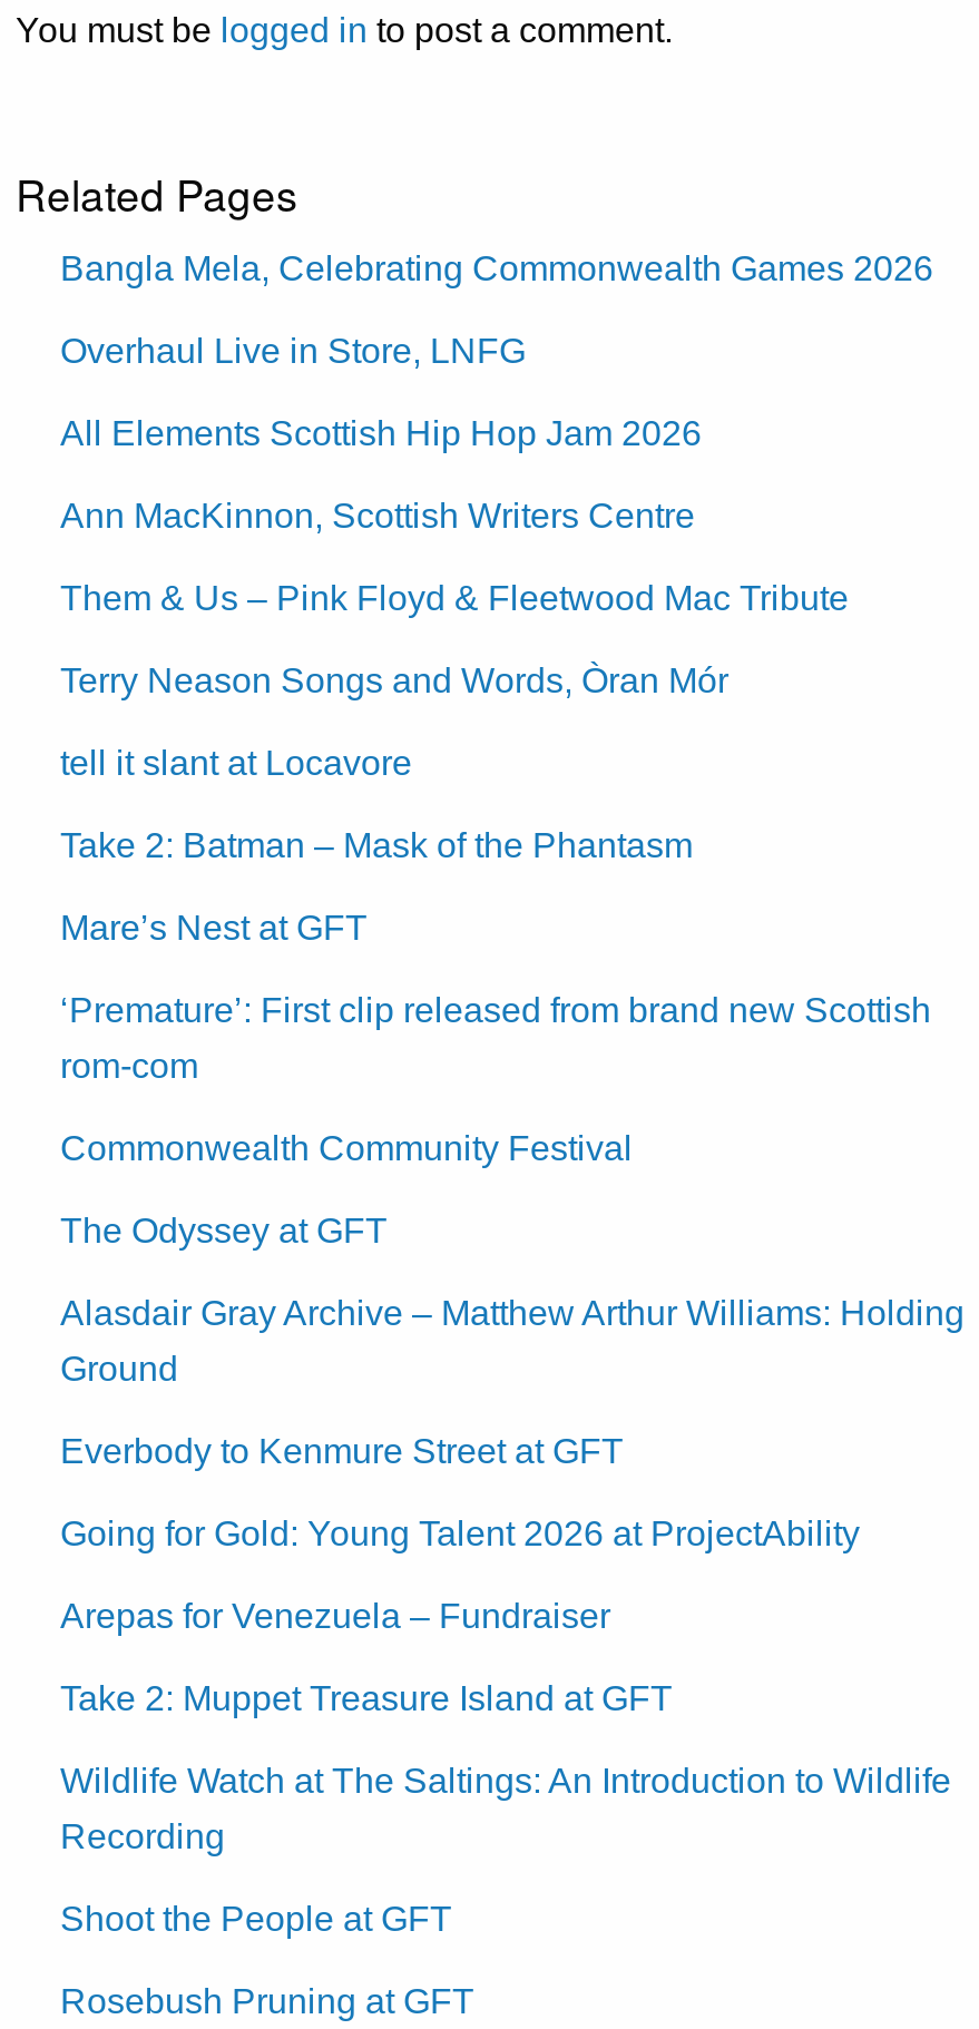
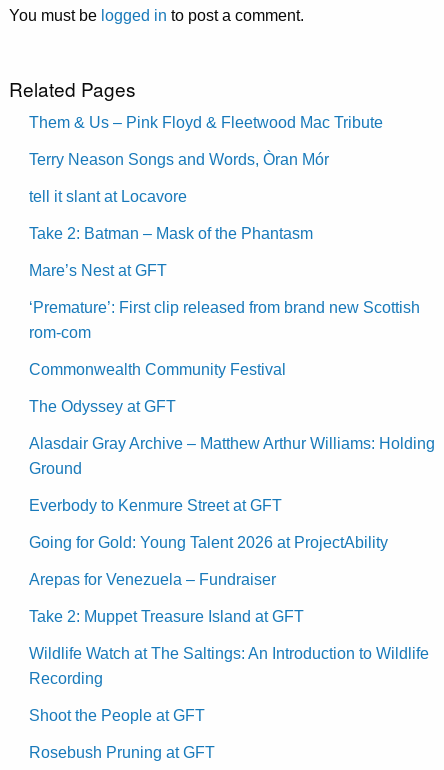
[60,249,933,534] Bangla Mela, Celebrating Commonwealth Games 2026 | Overhaul Live in Store, LNFG | All Elements Scottish Hip Hop Jam 2026 | Ann MacKinnon, Scottish Writers Centre -> none

